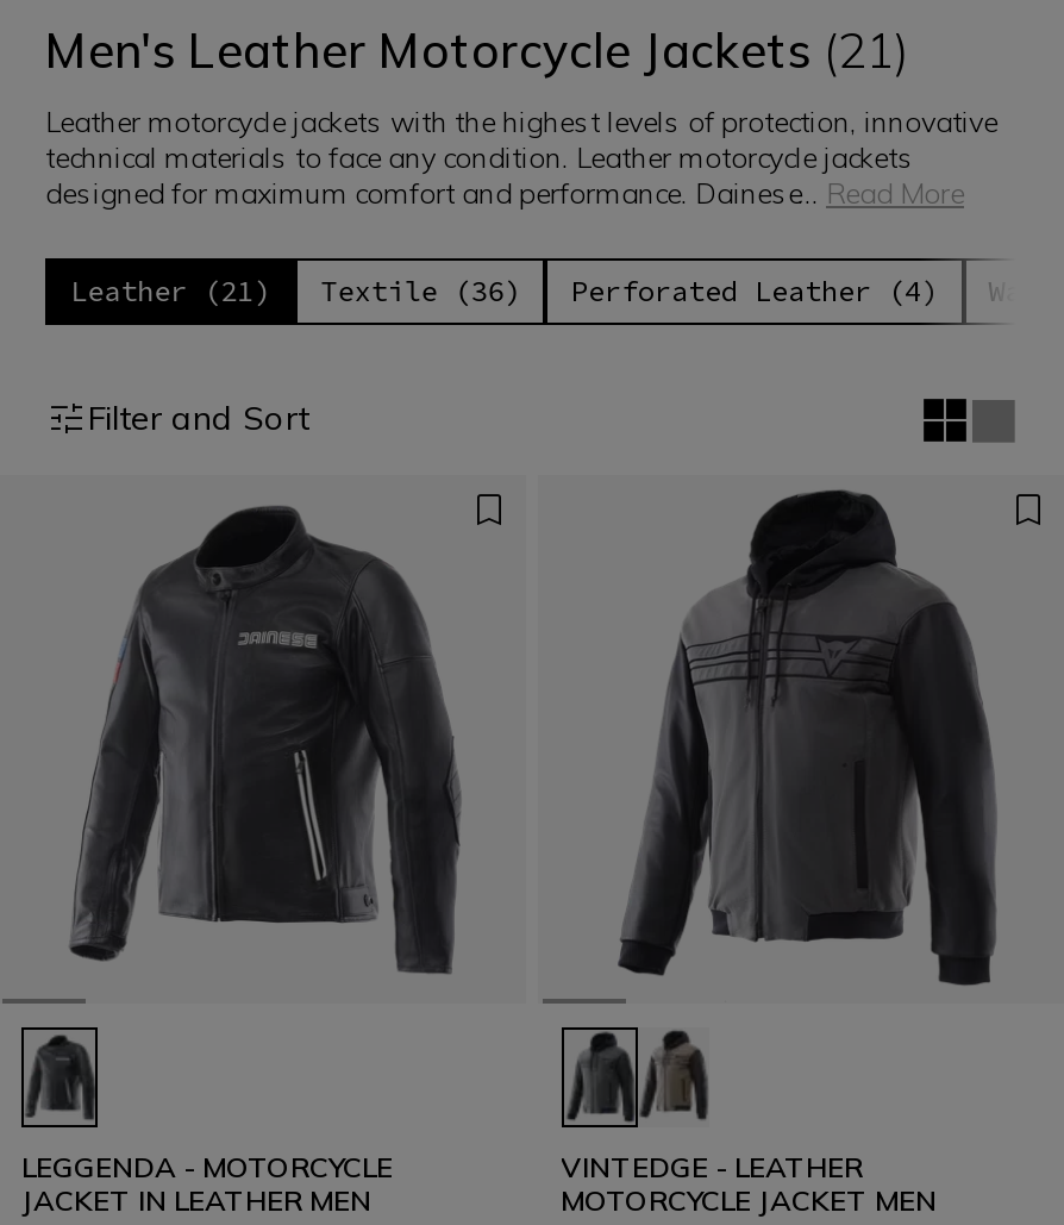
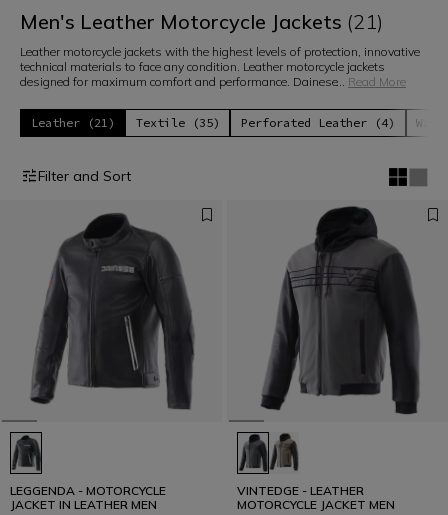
[321,273,521,309] Textile (36) -> [136,115,220,130] Textile (35)

